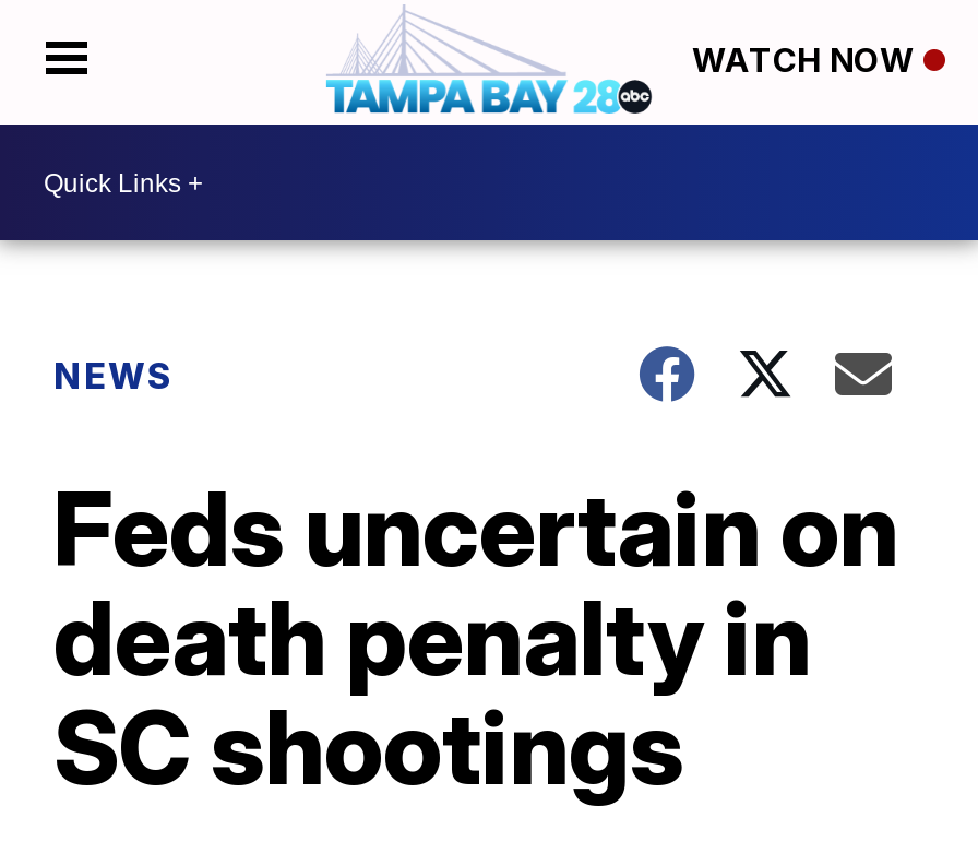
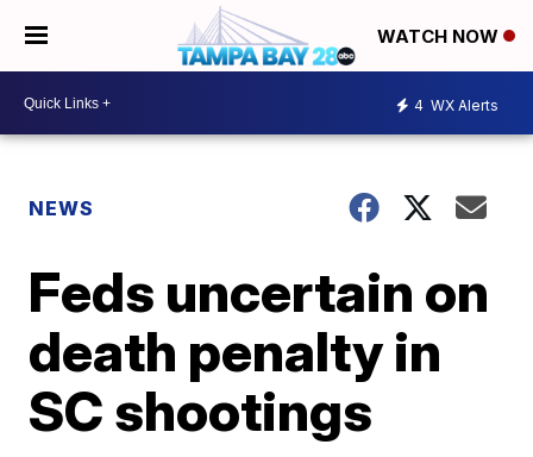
none -> [414,96,498,114] 4 WX Alerts

